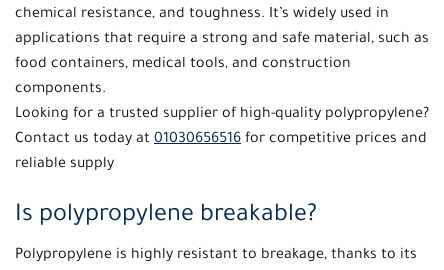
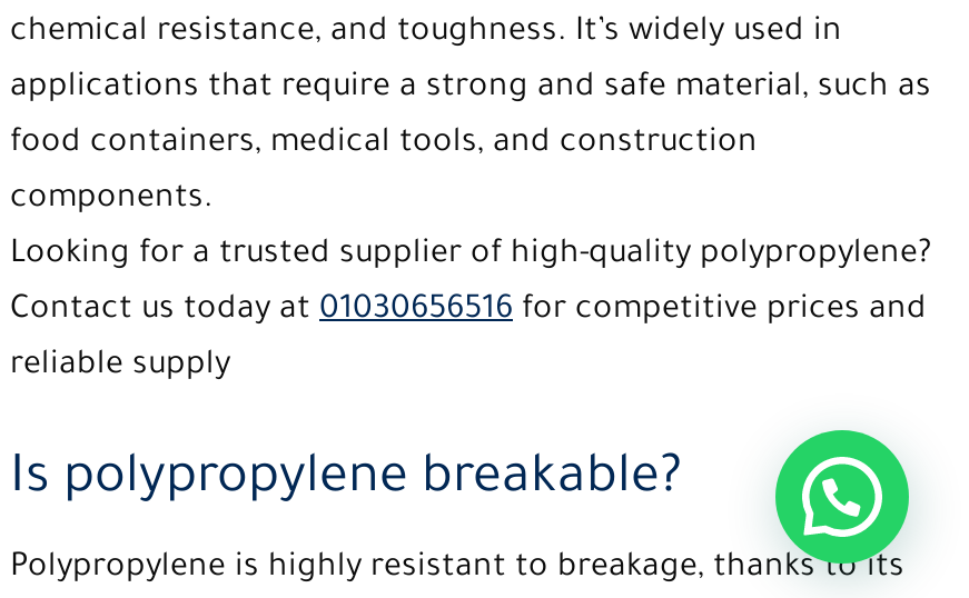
none -> [771,427,913,545] [image]

